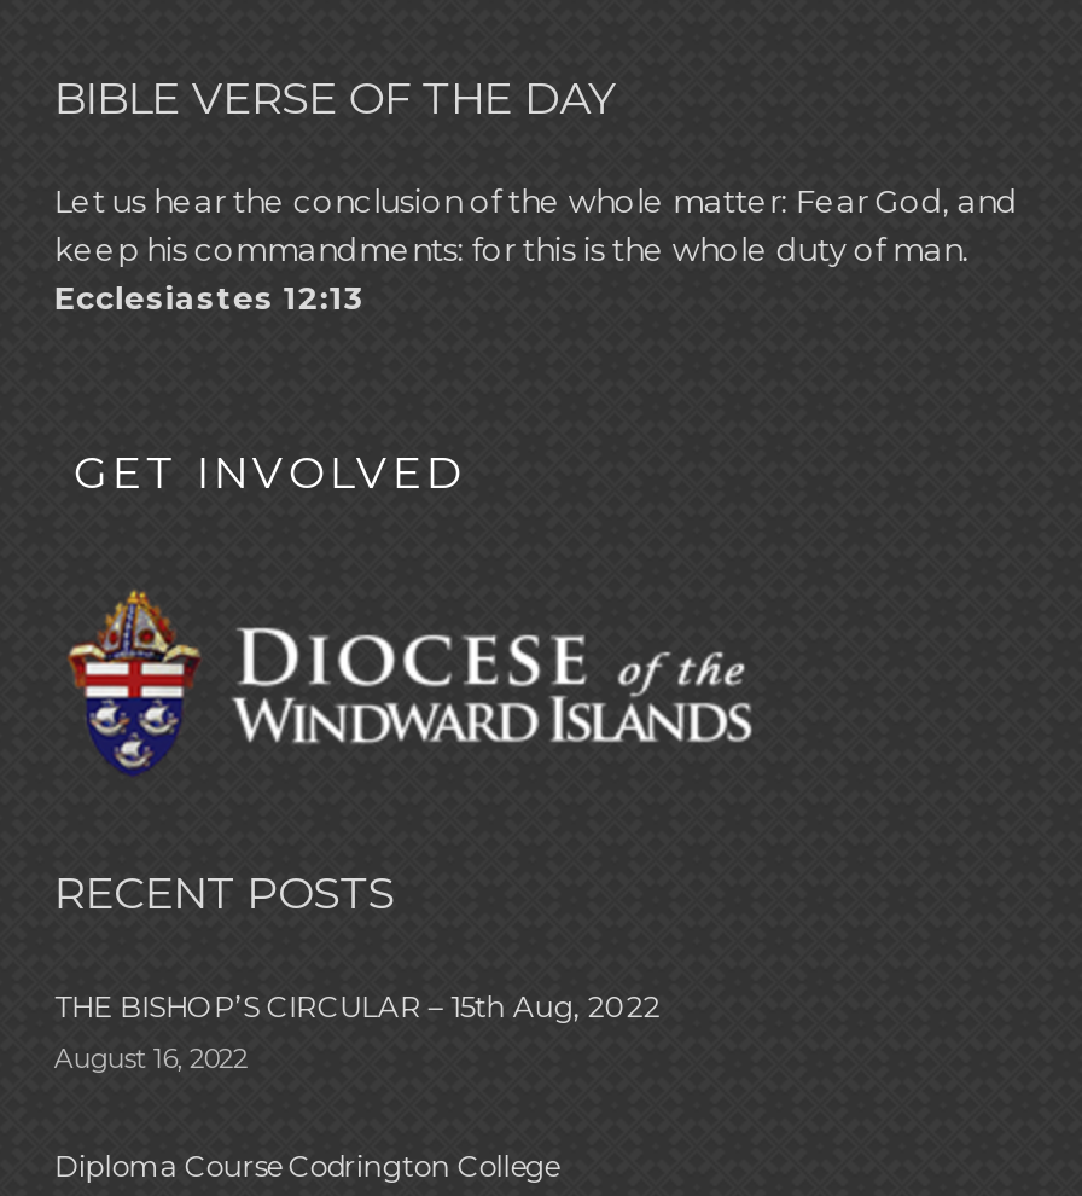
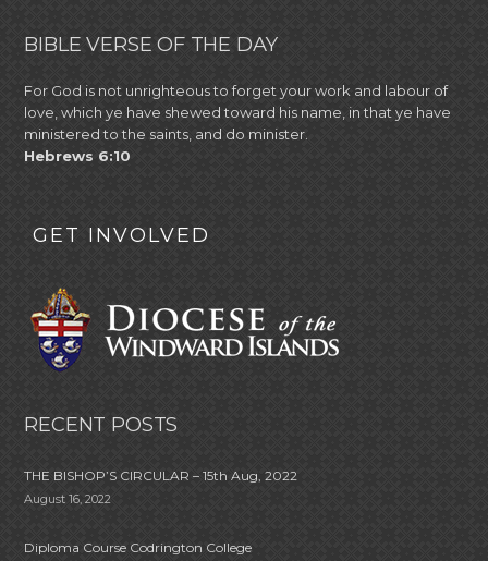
[54,182,1018,317] Let us hear the conclusion of the whole matter: Fear God, and | keep his commandments: for this is the whole duty of man. | Ecclesiastes 12:13 -> [24,82,451,165] For God is not unrighteous to forget your work and labour of | love, which ye have shewed toward his name, in that ye have | ministered to the saints, and do minister. | Hebrews 6:10

